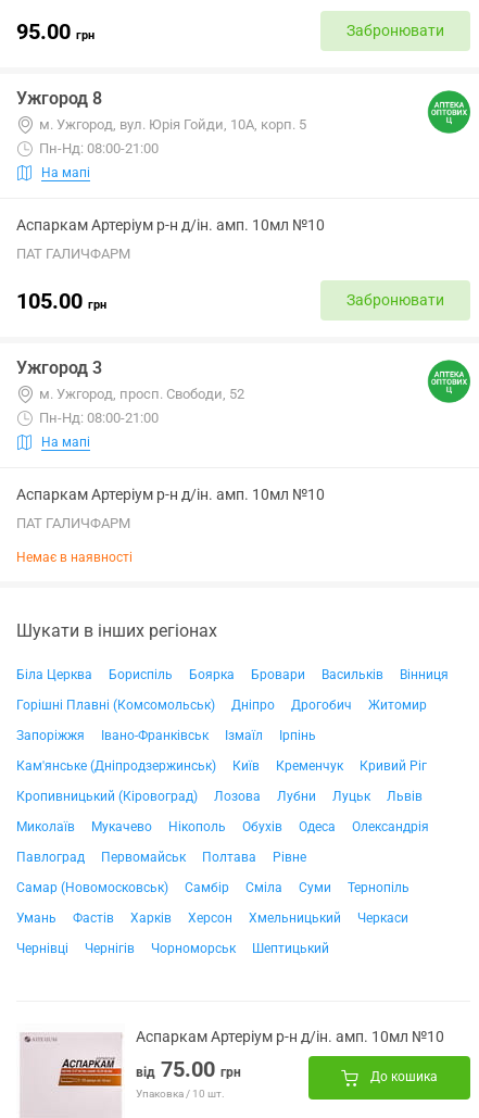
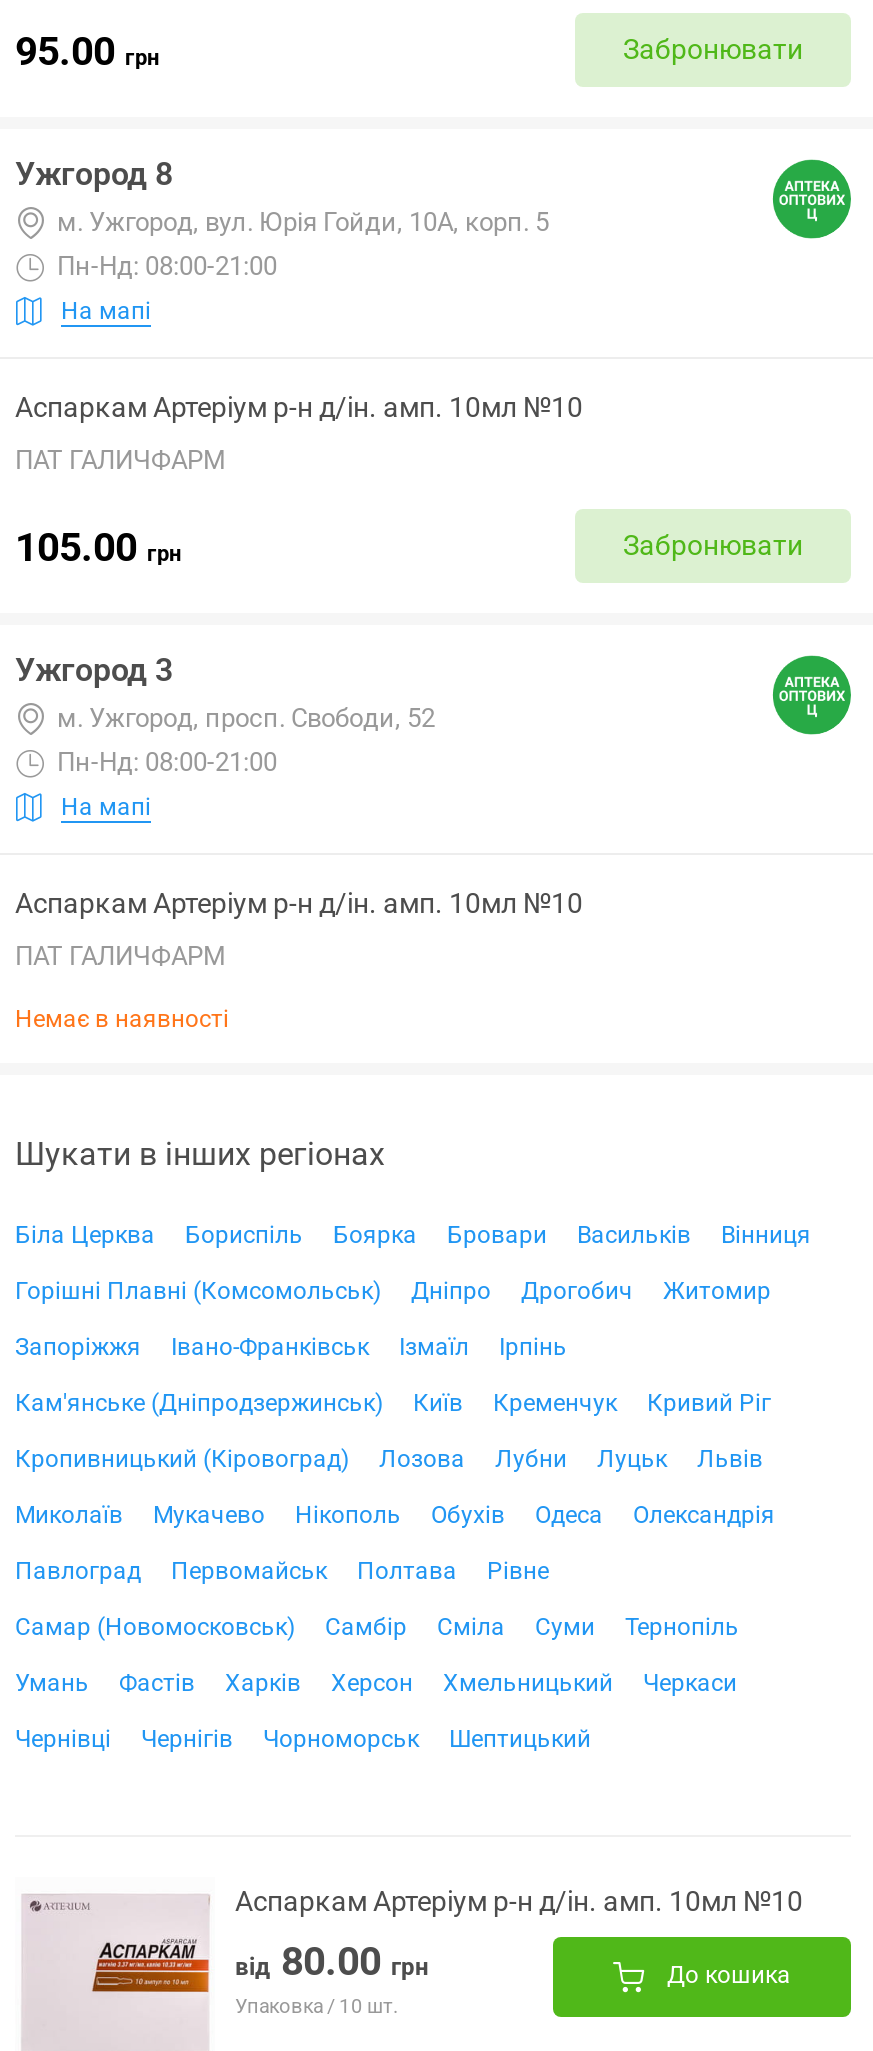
[136,1056,241,1082] від 75.00 грн -> [235,1936,429,1984] від 80.00 грн

